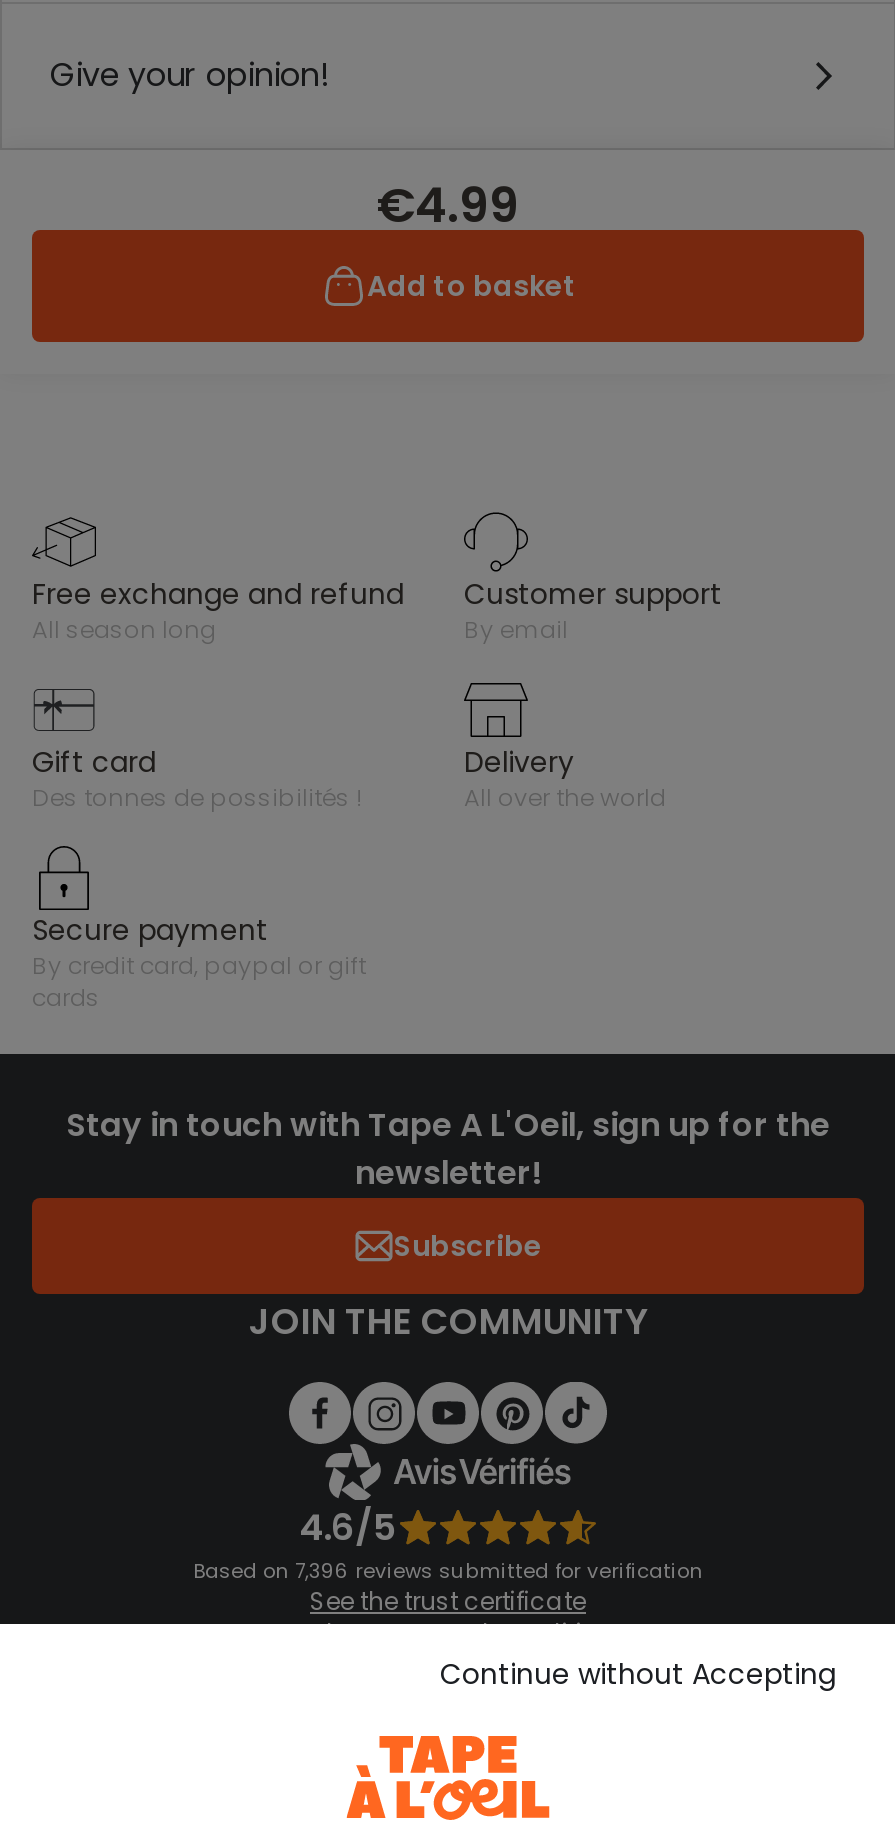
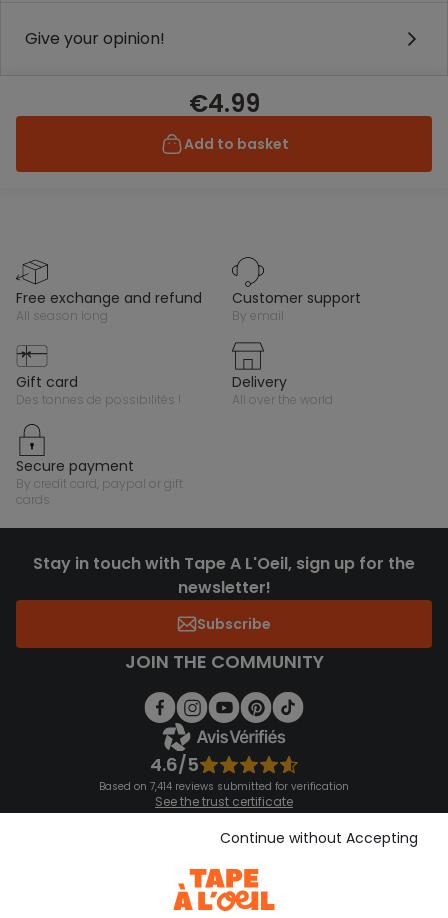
[193,1555,703,1585] Based on 7,396 reviews submitted for verification -> [99,779,349,794] Based on 7,414 reviews submitted for verification

